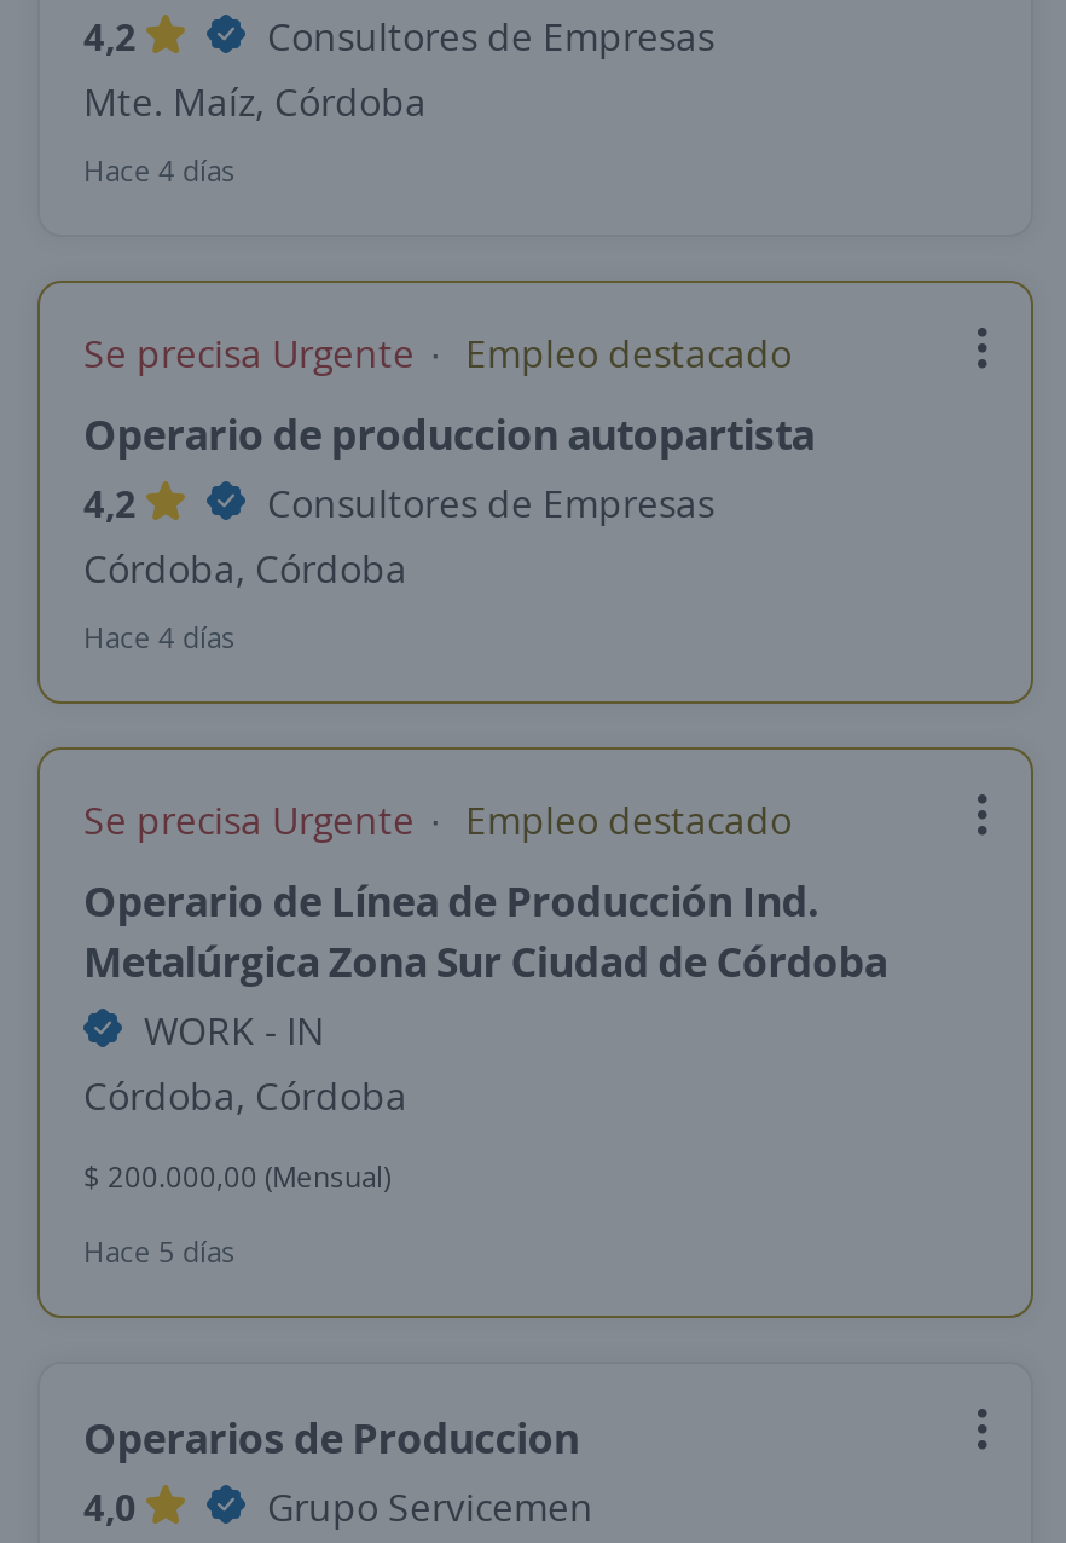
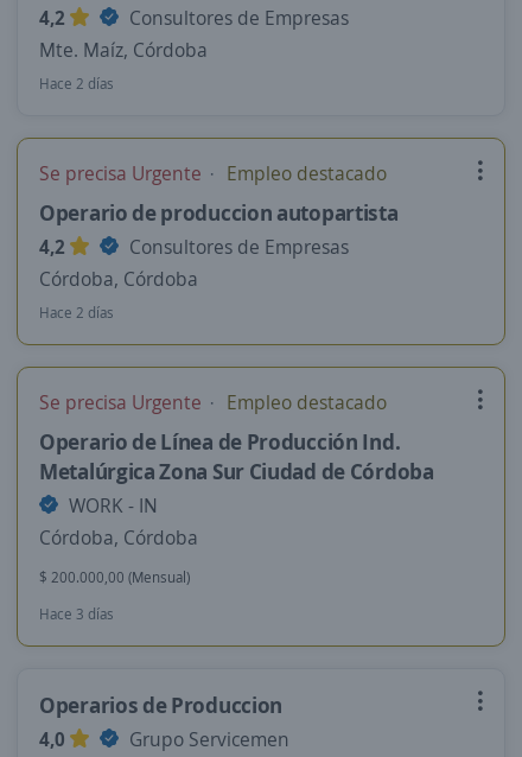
[83,150,236,191] Hace 4 días -> [39,74,114,94] Hace 2 días
[83,617,236,658] Hace 4 días -> [39,303,114,323] Hace 2 días
[83,1231,236,1272] Hace 5 días -> [39,604,114,624] Hace 3 días

